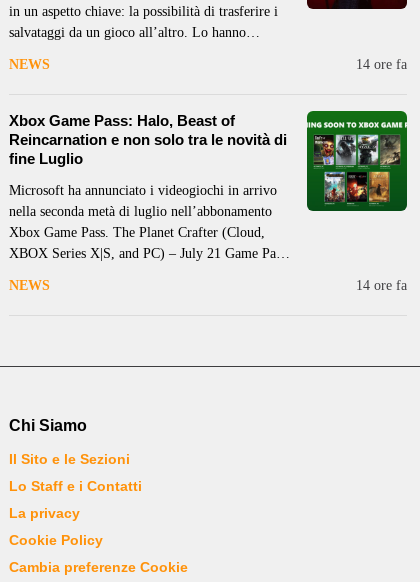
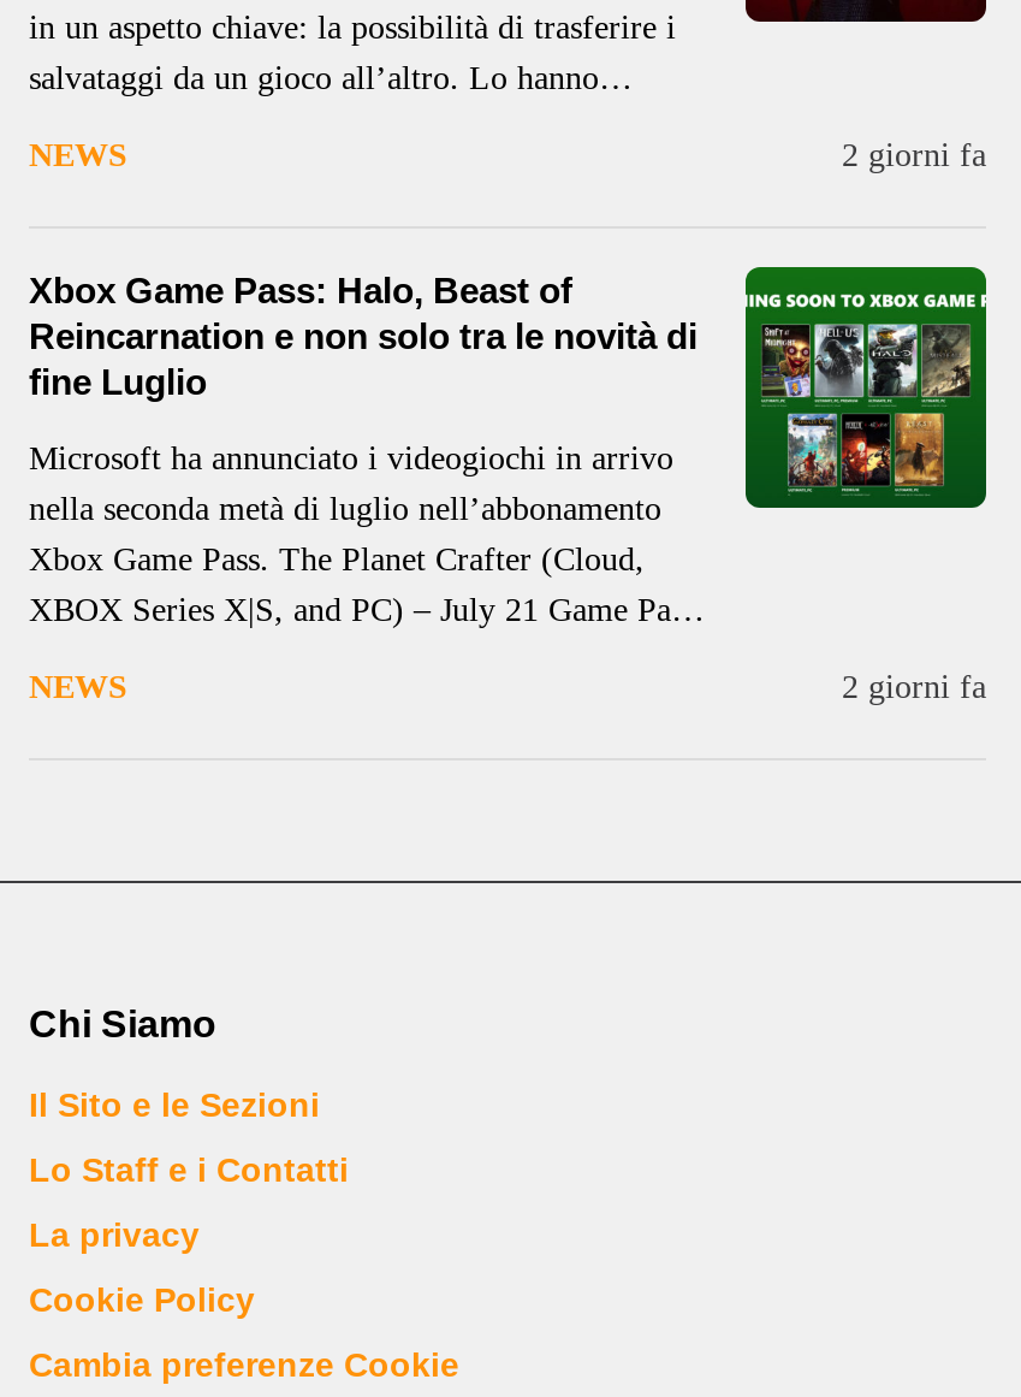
[356,57,407,72] 14 ore fa -> [842,137,986,173] 2 giorni fa
[356,278,407,293] 14 ore fa -> [842,669,986,705] 2 giorni fa

